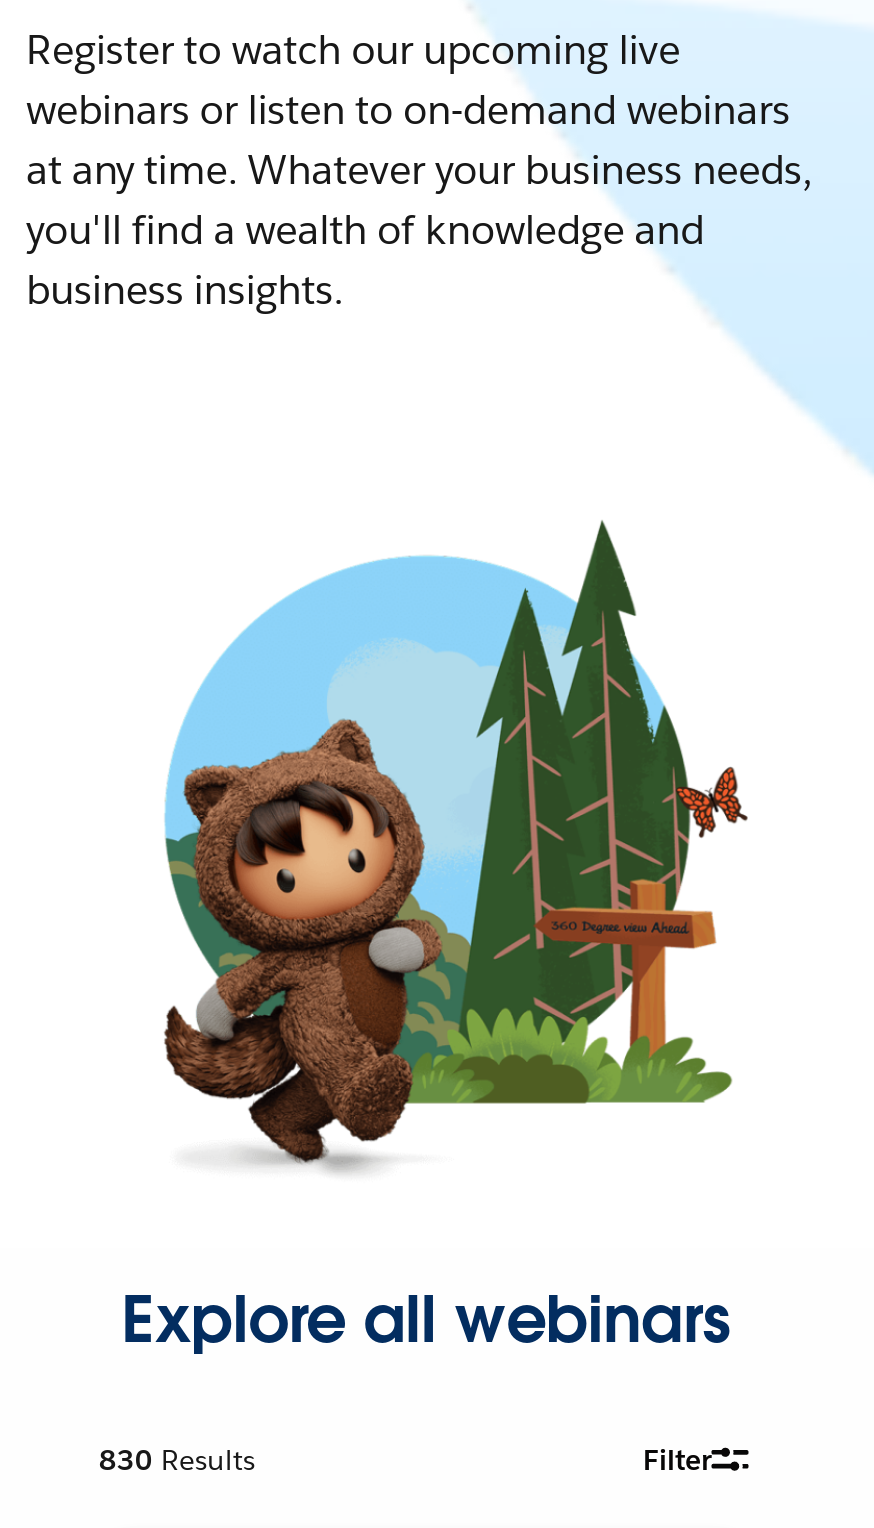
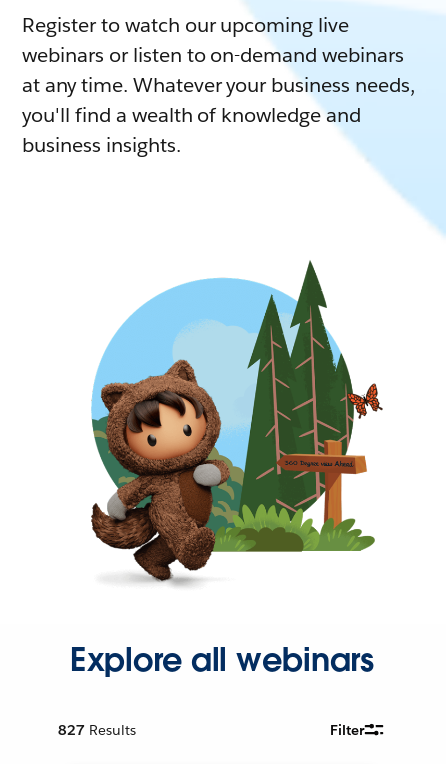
[99,1442,255,1478] 830 Results -> [58,721,136,739] 827 Results

